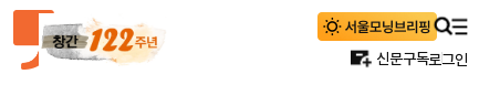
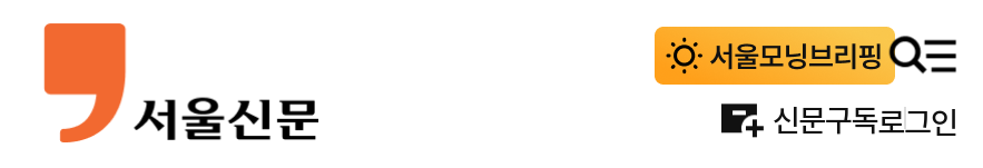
[38,13,159,68] [image] -> [49,22,334,142] [image]

